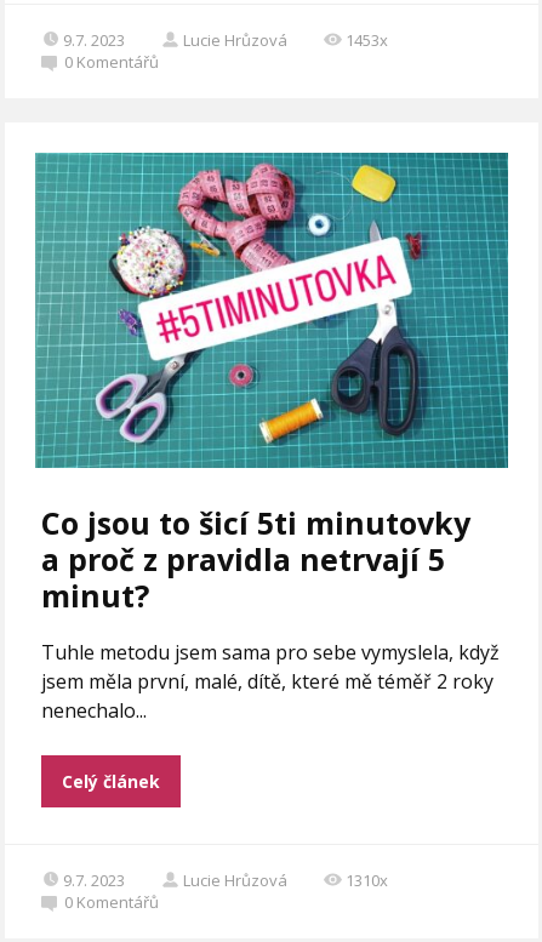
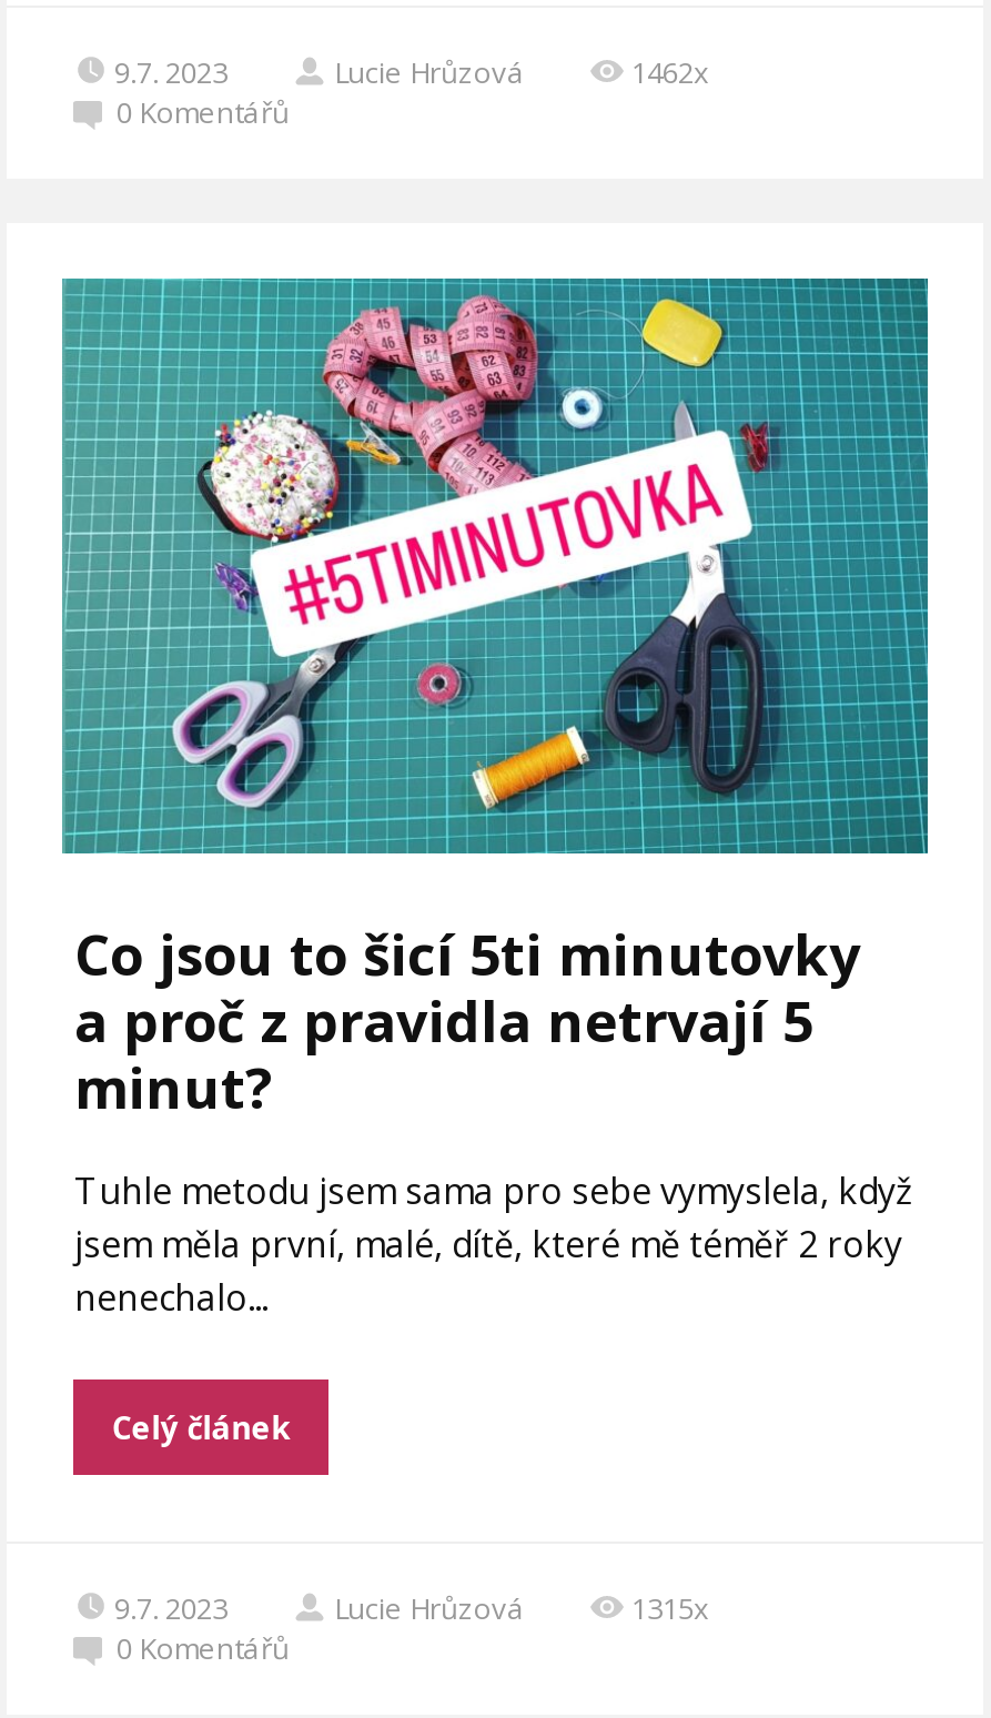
[346,29,389,51] 1453x -> [631,51,709,91] 1462x
[346,869,389,891] 1310x -> [631,1587,709,1627] 1315x

